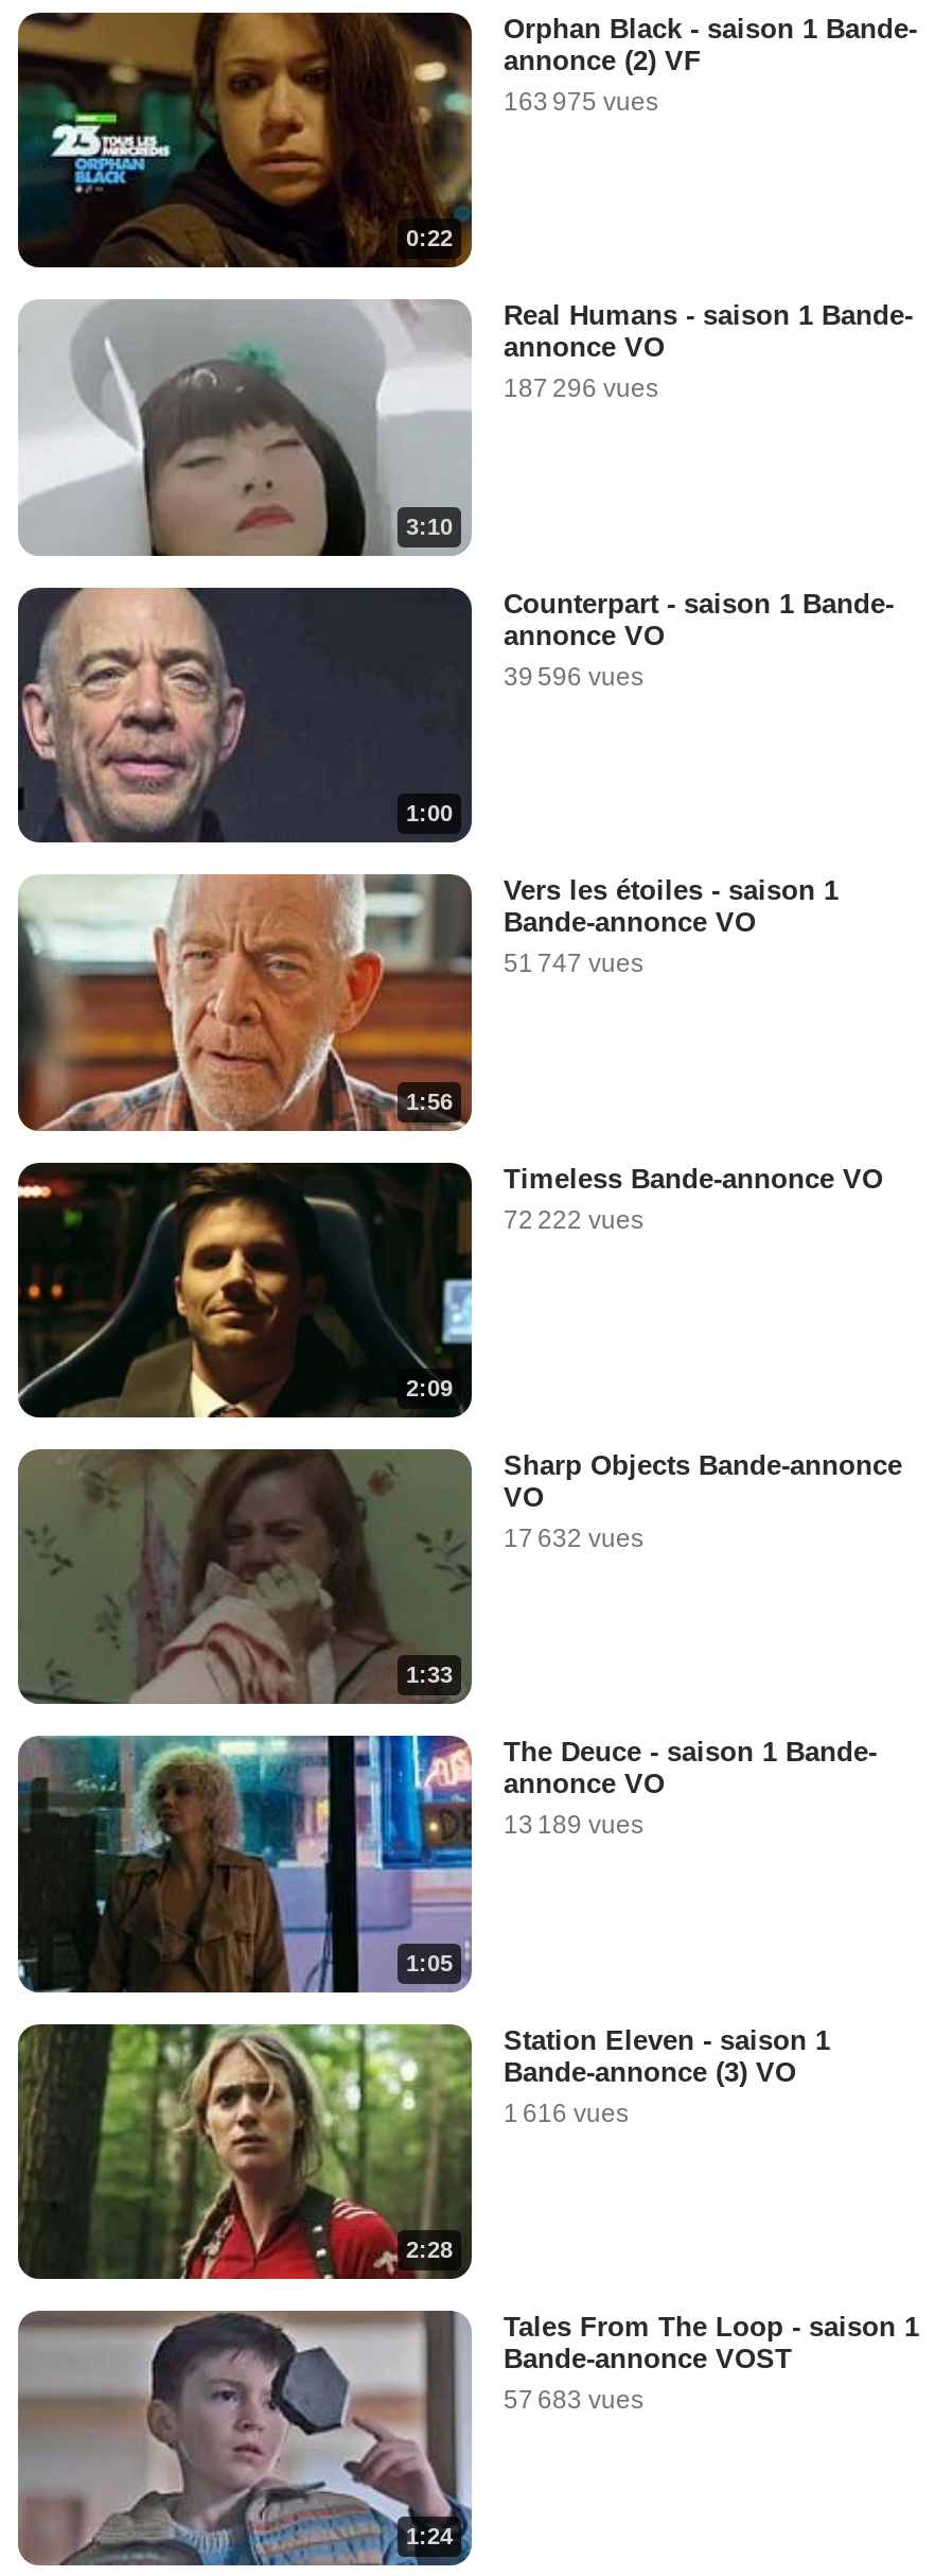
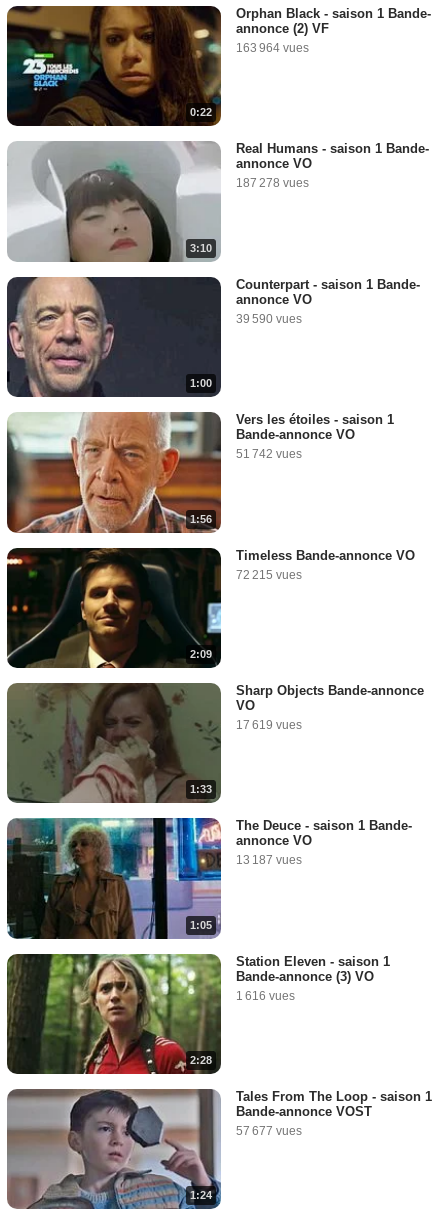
[504,87,658,117] 163 975 vues -> [236,41,309,55] 163 964 vues
[504,374,658,404] 187 296 vues -> [236,176,309,190] 187 278 vues
[504,662,643,691] 39 596 vues -> [236,312,302,326] 39 590 vues
[504,949,643,979] 51 747 vues -> [236,447,302,461] 51 742 vues
[504,1204,643,1234] 72 222 vues -> [236,567,302,581] 72 215 vues
[504,1523,643,1553] 17 632 vues -> [236,718,302,732] 17 619 vues
[504,1811,643,1840] 13 189 vues -> [236,853,302,867] 13 187 vues
[504,2385,643,2415] 57 683 vues -> [236,1124,302,1138] 57 677 vues

